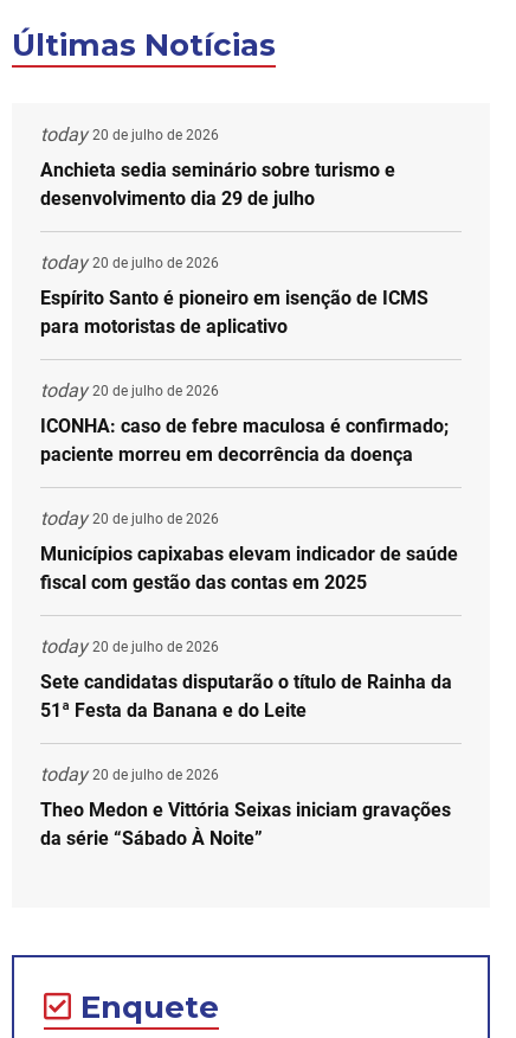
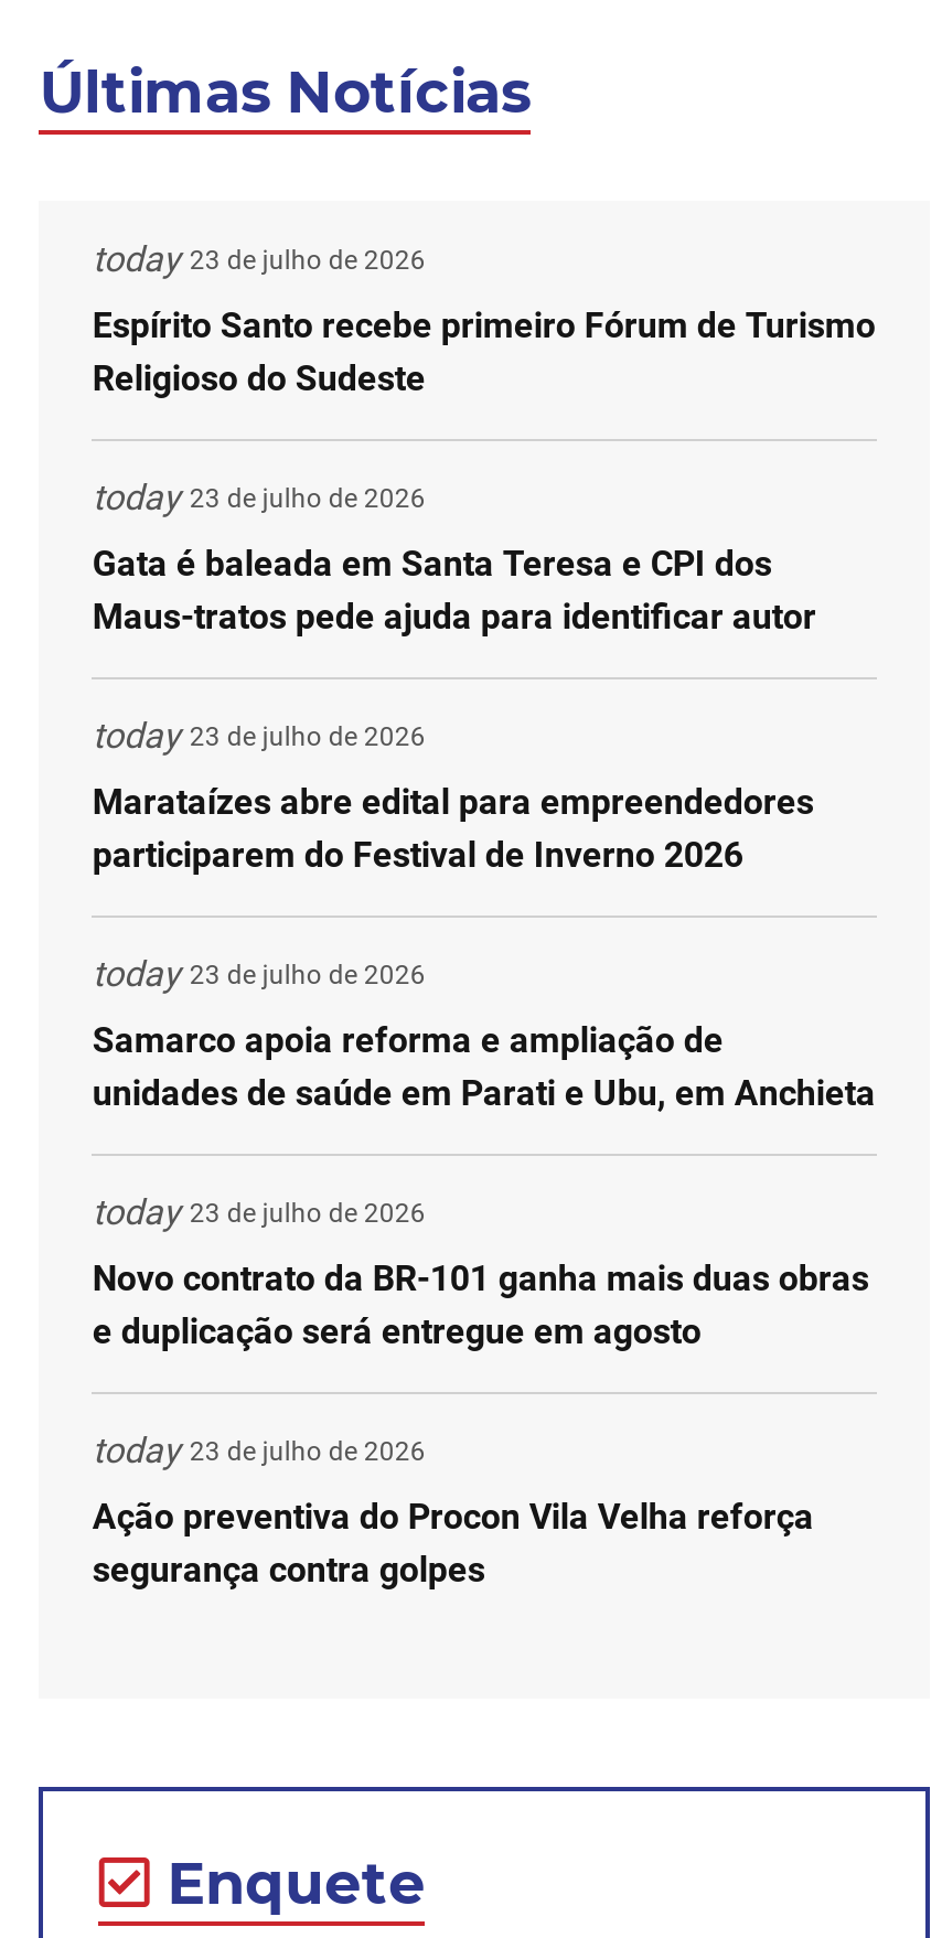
[41,123,219,146] today 20 de julho de 2026 -> [92,238,426,280] today 23 de julho de 2026
[41,159,396,209] Anchieta sedia seminário sobre turismo e | desenvolvimento dia 29 de julho -> [92,304,876,399] Espírito Santo recebe primeiro Fórum de Turismo | Religioso do Sudeste
[41,251,219,273] today 20 de julho de 2026 -> [92,476,426,518] today 23 de julho de 2026
[41,287,429,337] Espírito Santo é pioneiro em isenção de ICMS | para motoristas de aplicativo -> [92,542,816,637] Gata é baleada em Santa Teresa e CPI dos | Maus-tratos pede ajuda para identificar autor
[41,379,219,401] today 20 de julho de 2026 -> [92,714,426,756] today 23 de julho de 2026
[41,414,449,465] ICONHA: caso de febre maculosa é confirmado; | paciente morreu em decorrência da doença -> [92,780,814,875] Marataízes abre edital para empreendedores | participarem do Festival de Inverno 2026
[41,507,219,529] today 20 de julho de 2026 -> [92,953,426,994] today 23 de julho de 2026
[41,542,458,593] Municípios capixabas elevam indicador de saúde | fiscal com gestão das contas em 2025 -> [92,1019,876,1114] Samarco apoia reforma e ampliação de | unidades de saúde em Parati e Ubu, em Anchieta
[41,635,219,657] today 20 de julho de 2026 -> [92,1191,426,1233] today 23 de julho de 2026
[41,670,453,721] Sete candidatas disputarão o título de Rainha da | 51ª Festa da Banana e do Leite -> [92,1257,869,1352] Novo contrato da BR-101 ganha mais duas obras | e duplicação será entregue em agosto
[41,763,219,785] today 20 de julho de 2026 -> [92,1429,426,1471] today 23 de julho de 2026
[41,798,451,849] Theo Medon e Vittória Seixas iniciam gravações | da série “Sábado À Noite” -> [92,1495,814,1590] Ação preventiva do Procon Vila Velha reforça | segurança contra golpes

